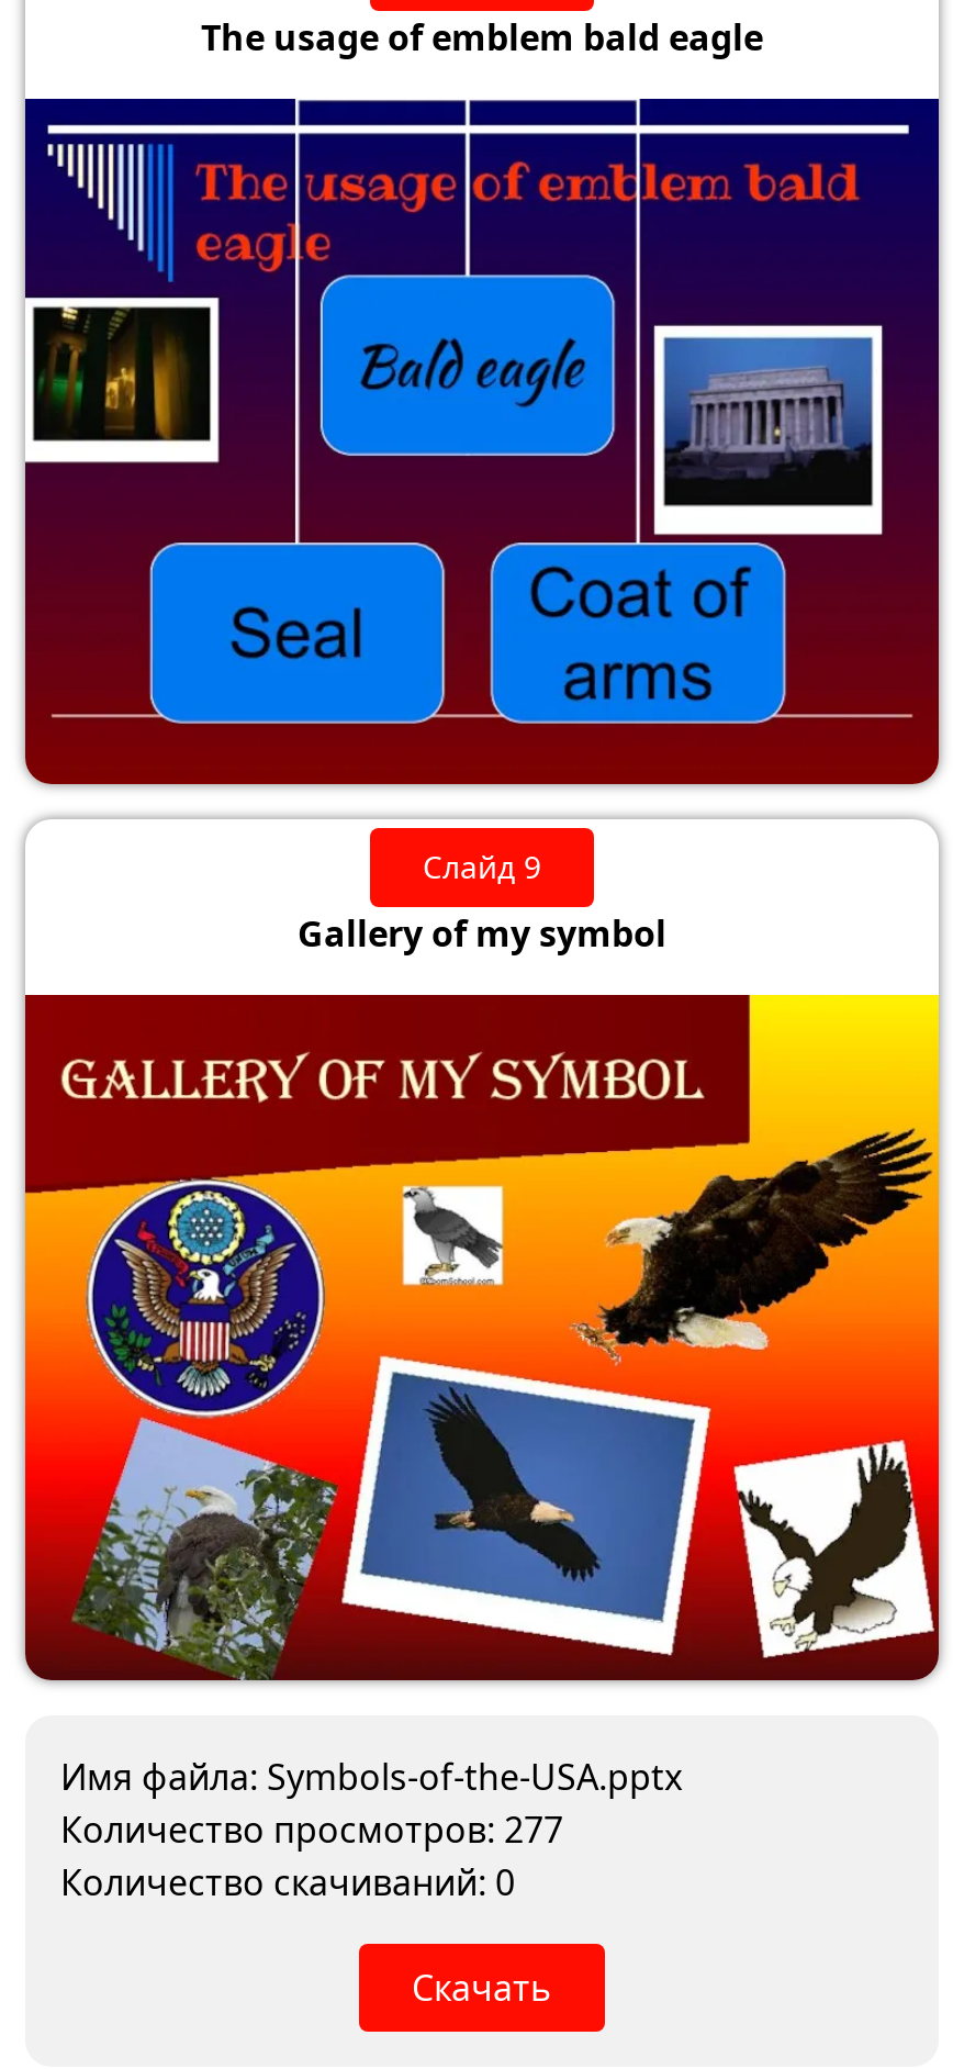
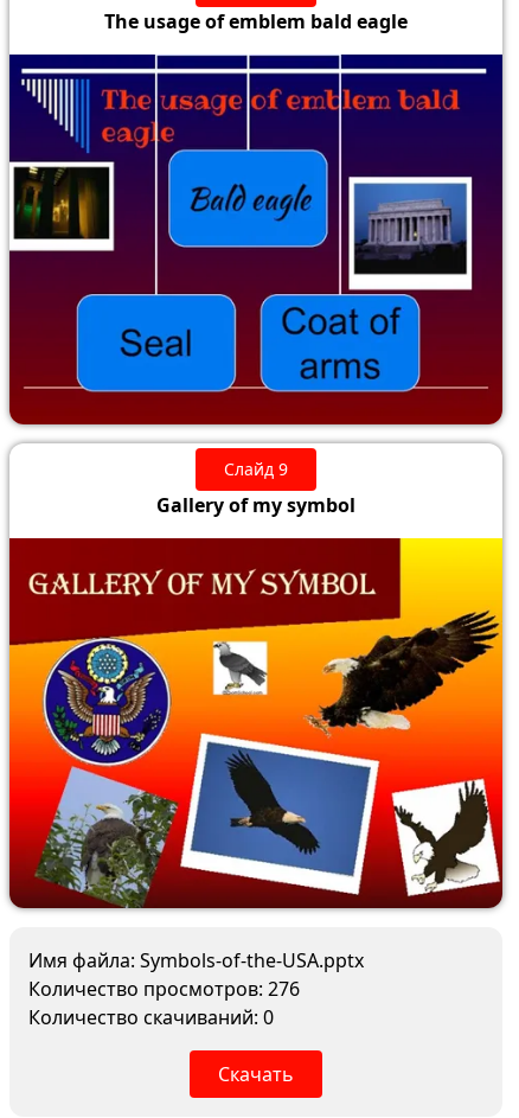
[60,1805,563,1854] Количество просмотров: 277 -> [28,976,300,1002] Количество просмотров: 276

